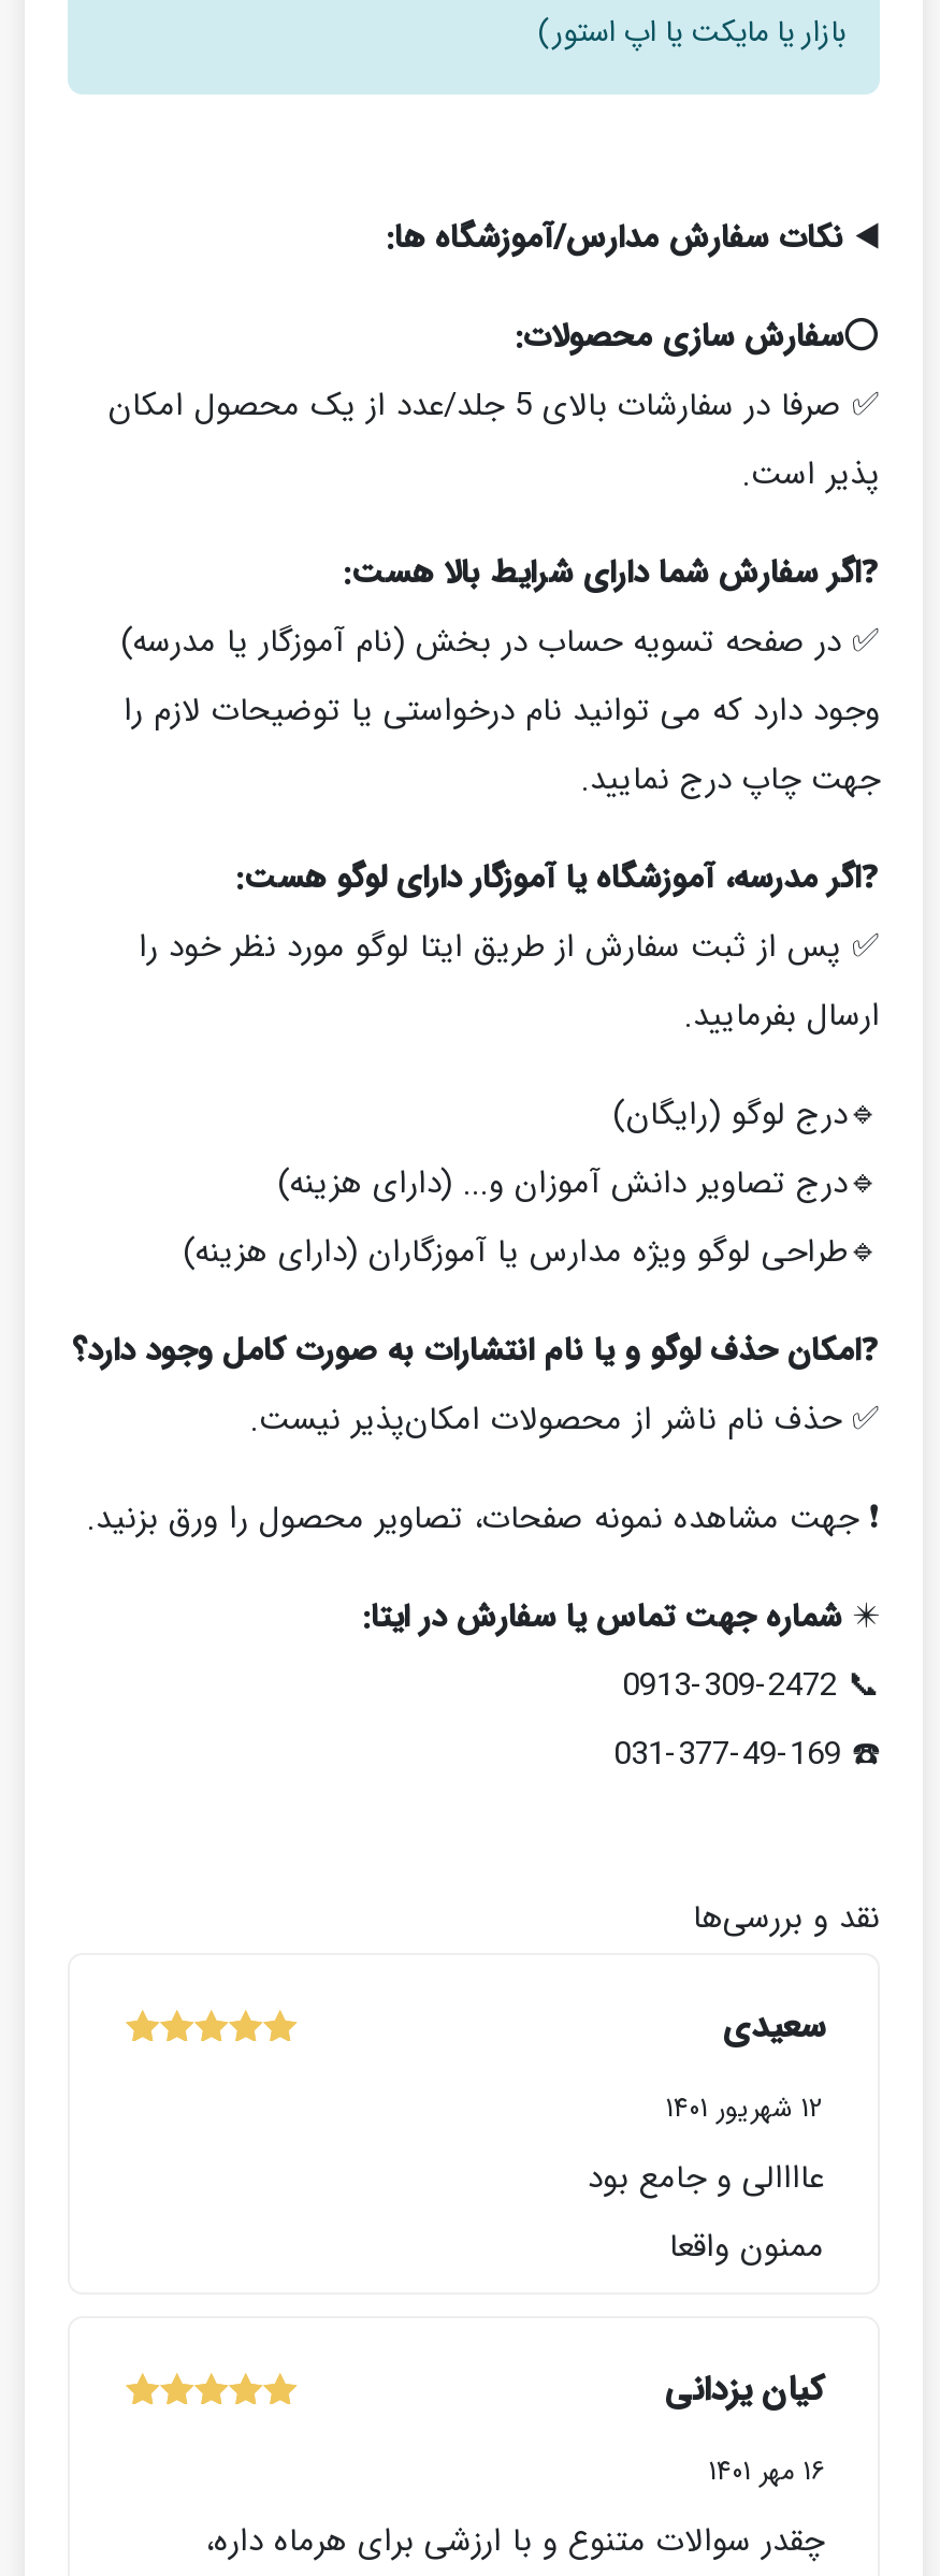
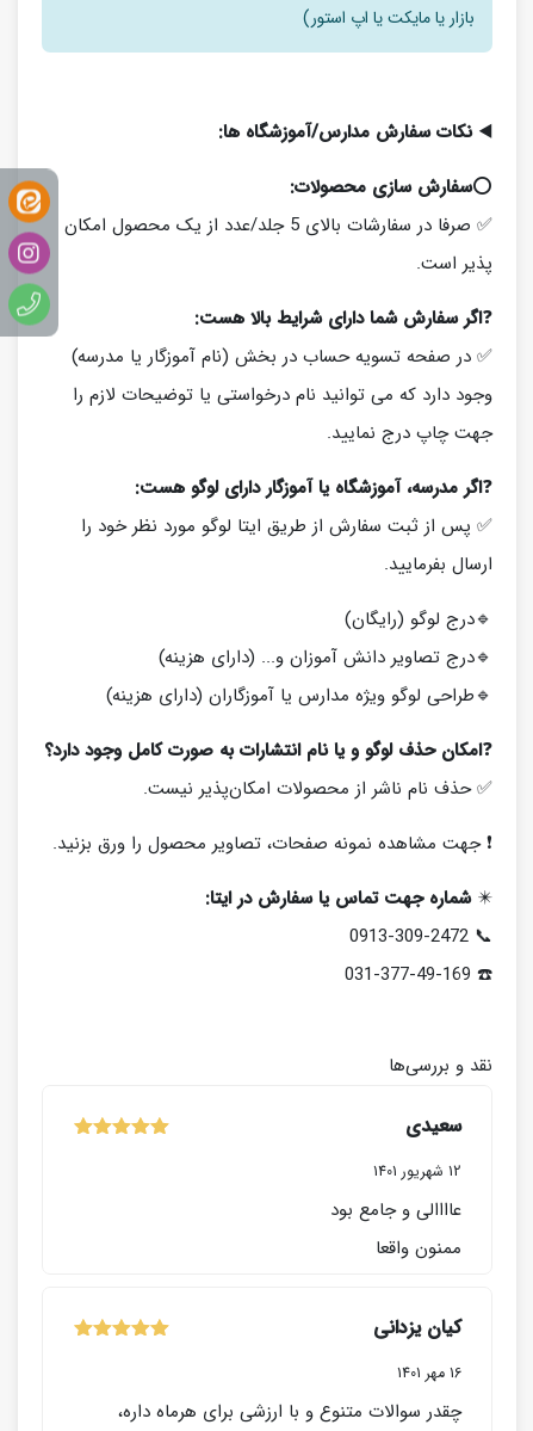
none -> [4,167,60,338] [image]

